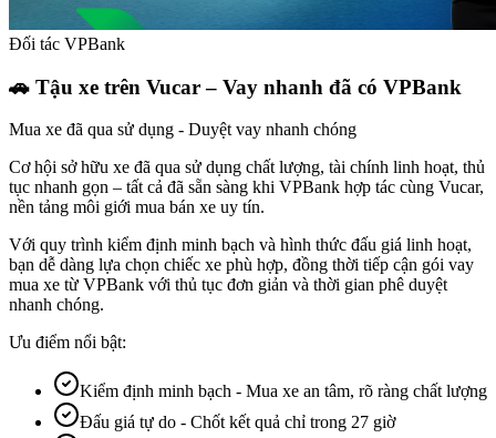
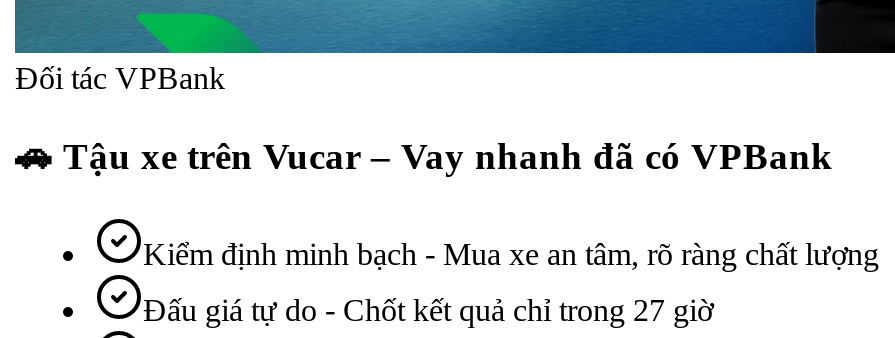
[9,120,485,352] Mua xe đã qua sử dụng - Duyệt vay nhanh chóng | Cơ hội sở hữu xe đã qua sử dụng chất lượng, tài chính linh hoạt, thủ | tục nhanh gọn – tất cả đã sẵn sàng khi VPBank hợp tác cùng Vucar, | nền tảng môi giới mua bán xe uy tín. | Với quy trình kiểm định minh bạch và hình thức đấu giá linh hoạt, | bạn dễ dàng lựa chọn chiếc xe phù hợp, đồng thời tiếp cận gói vay | mua xe từ VPBank với thủ tục đơn giản và thời gian phê duyệt | nhanh chóng. | Ưu điểm nổi bật: -> none

